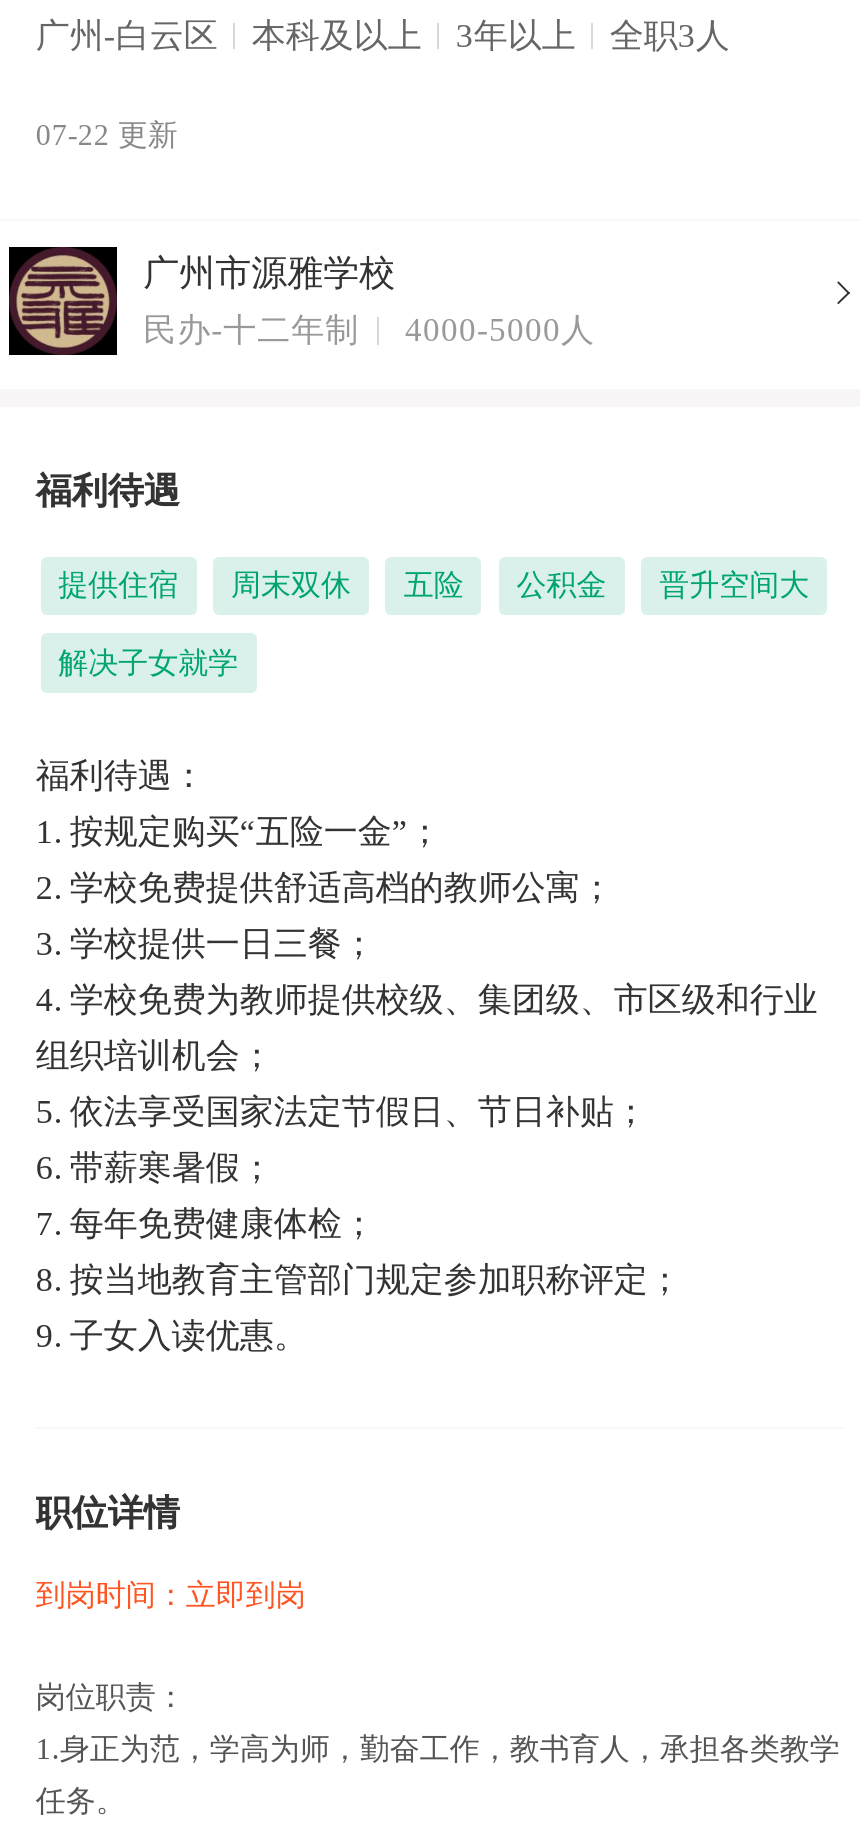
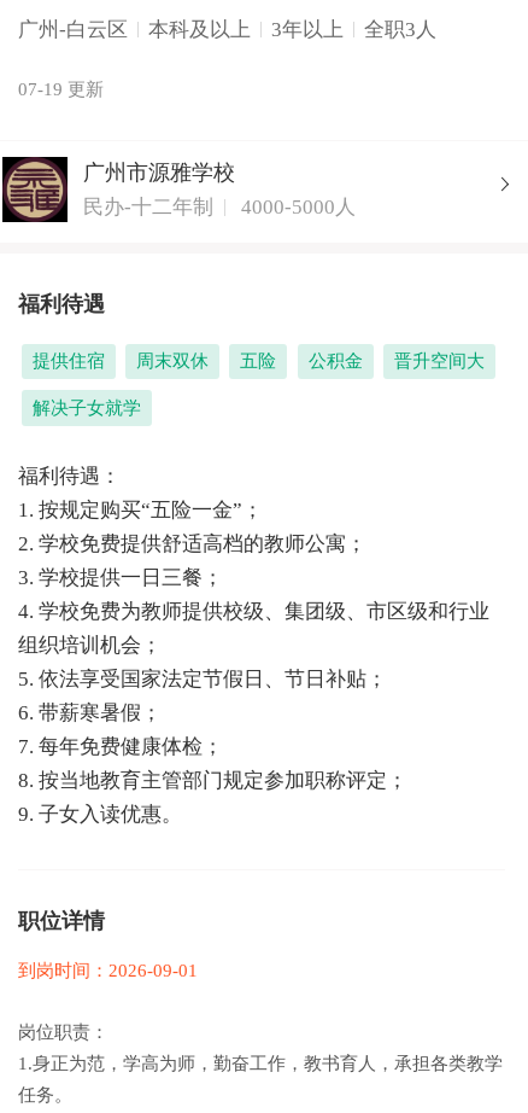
[36,116,178,150] 07-22 更新 -> [19,78,104,99] 07-19 更新
[36,1578,306,1612] 到岗时间：立即到岗 -> [19,960,198,981] 到岗时间：2026-09-01

